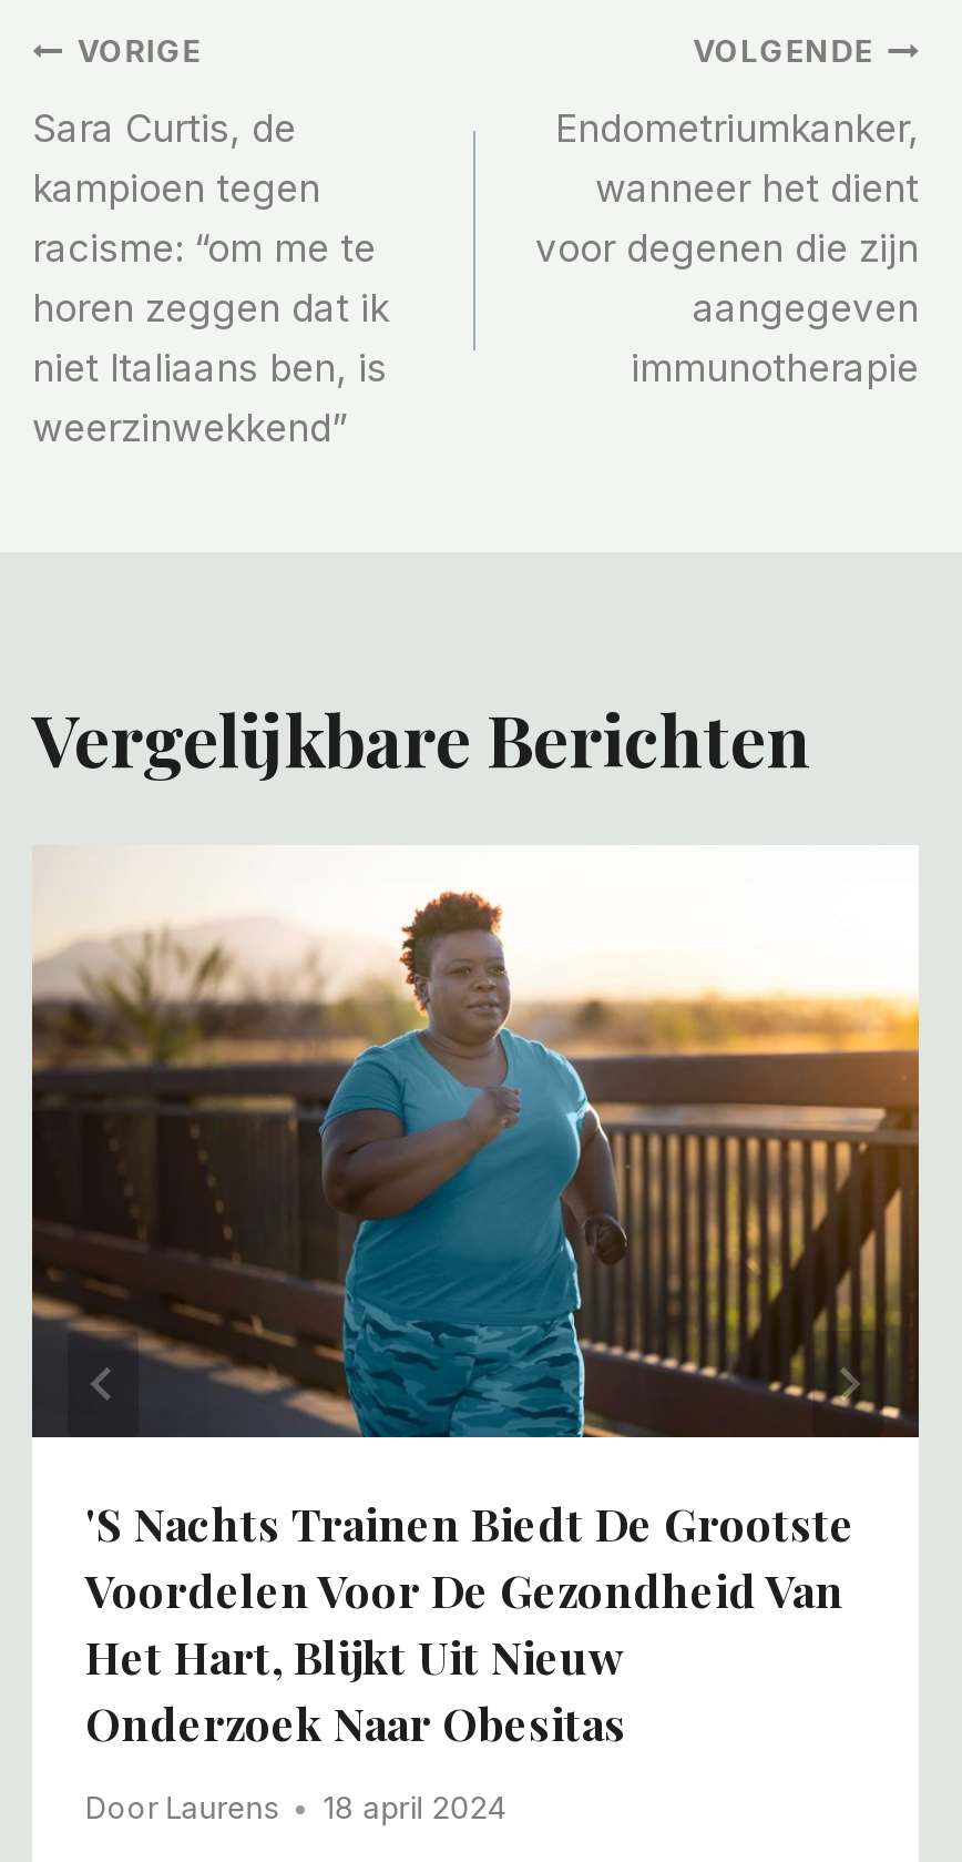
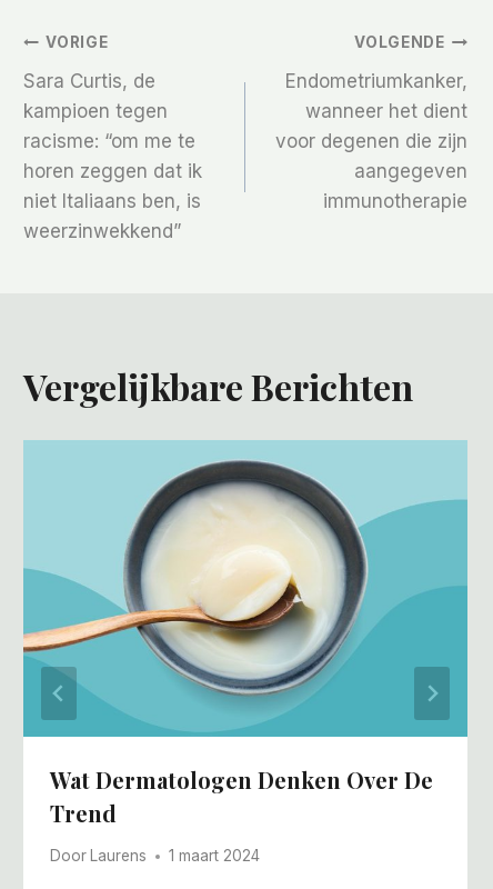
[30,883,921,1751] [image] | 'S Nachts Trainen Biedt De Grootste | Voordelen Voor De Gezondheid Van | Het Hart, Blijkt Uit Nieuw | Onderzoek Naar Obesitas -> [22,440,469,827] [image] | Wat Dermatologen Denken Over De | Trend
[85,1790,505,1826] Door Laurens 18 april 2024 -> [50,847,260,865] Door Laurens 1 maart 2024

